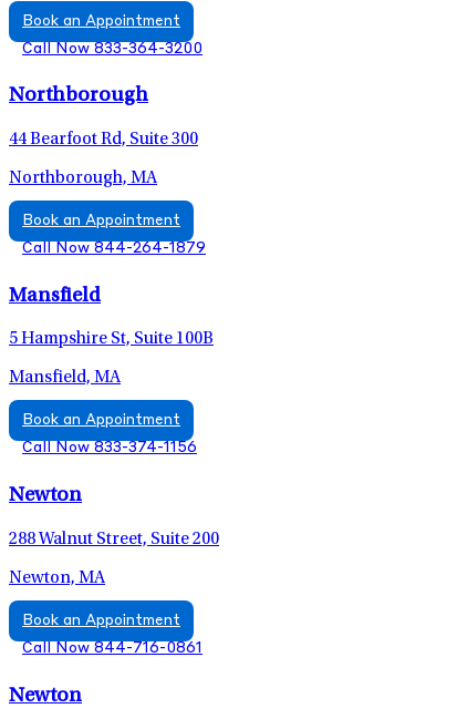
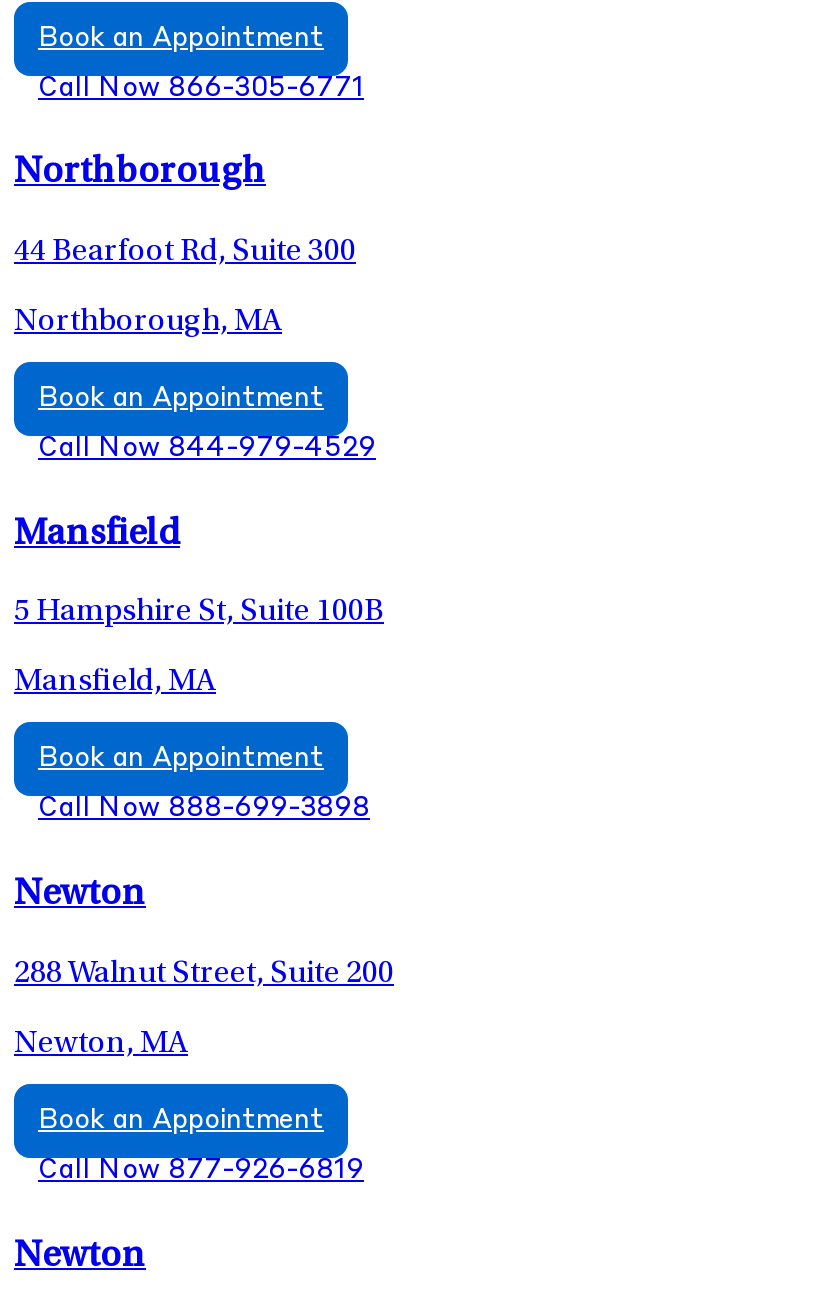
[22,42,202,56] Call Now 833-364-3200 -> [38,75,364,101] Call Now 866-305-6771
[22,242,206,256] Call Now 844-264-1879 -> [38,436,376,462] Call Now 844-979-4529
[22,441,197,456] Call Now 833-374-1156 -> [38,797,370,823] Call Now 888-699-3898
[22,641,202,656] Call Now 844-716-0861 -> [38,1158,364,1184] Call Now 877-926-6819

